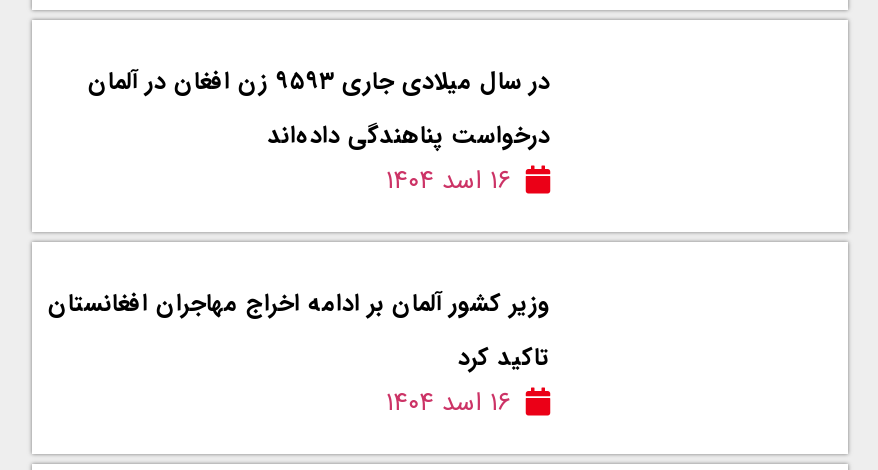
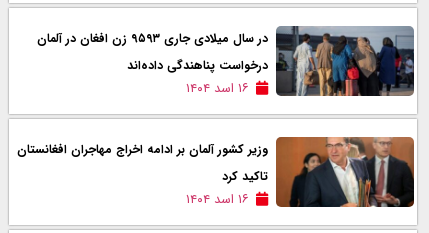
none -> [275,25,415,97] [image]
none -> [275,136,415,208] [image]

